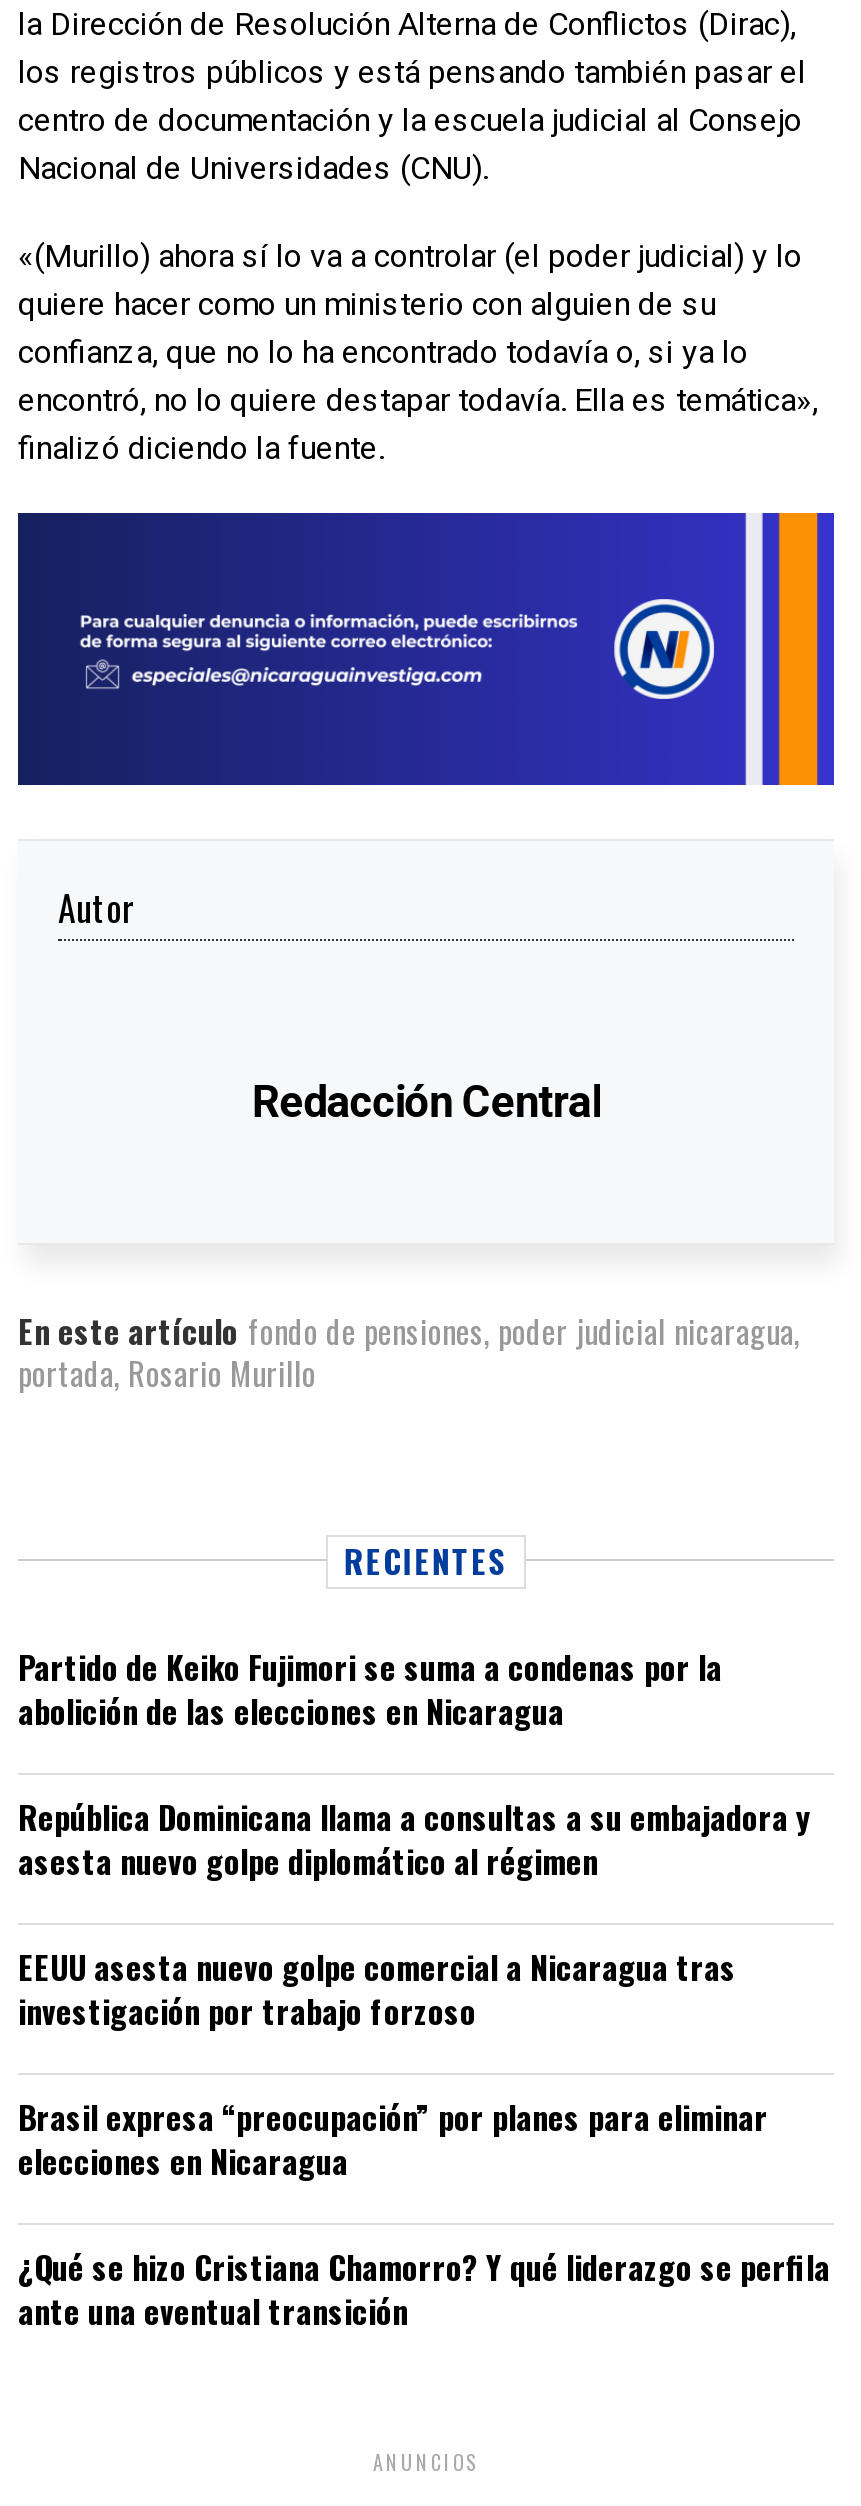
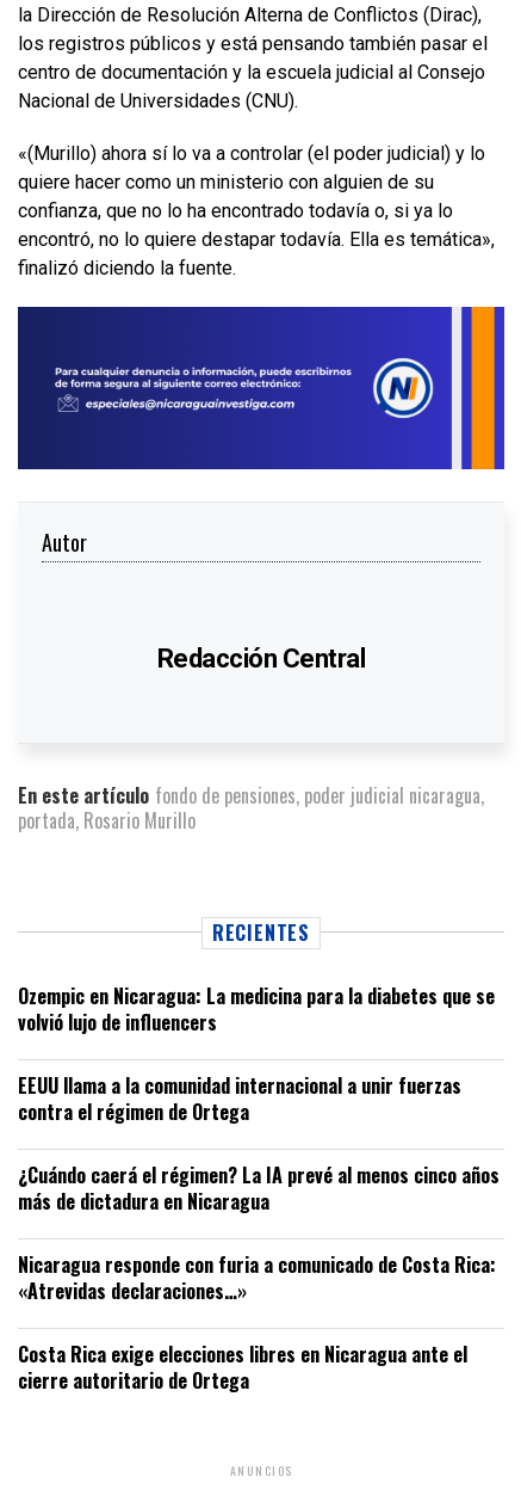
[18,1643,722,1735] Partido de Keiko Fujimori se suma a condenas por la | abolición de las elecciones en Nicaragua -> [18,982,495,1036] Ozempic en Nicaragua: La medicina para la diabetes que se | volvió lujo de influencers
[18,1793,810,1885] República Dominicana llama a consultas a su embajadora y | asesta nuevo golpe diplomático al régimen -> [18,1071,461,1126] EEUU llama a la comunidad internacional a unir fuerzas | contra el régimen de Ortega
[18,1943,736,2035] EEUU asesta nuevo golpe comercial a Nicaragua tras | investigación por trabajo forzoso -> [18,1161,500,1216] ¿Cuándo caerá el régimen? La IA prevé al menos cinco años | más de dictadura en Nicaragua
[18,2093,768,2185] Brasil expresa “preocupación” por planes para eliminar | elecciones en Nicaragua -> [18,1250,496,1305] Nicaragua responde con furia a comunicado de Costa Rica: | «Atrevidas declaraciones…»
[18,2243,830,2335] ¿Qué se hizo Cristiana Chamorro? Y qué liderazgo se perfila | ante una eventual transición -> [18,1340,467,1395] Costa Rica exige elecciones libres en Nicaragua ante el | cierre autoritario de Ortega

